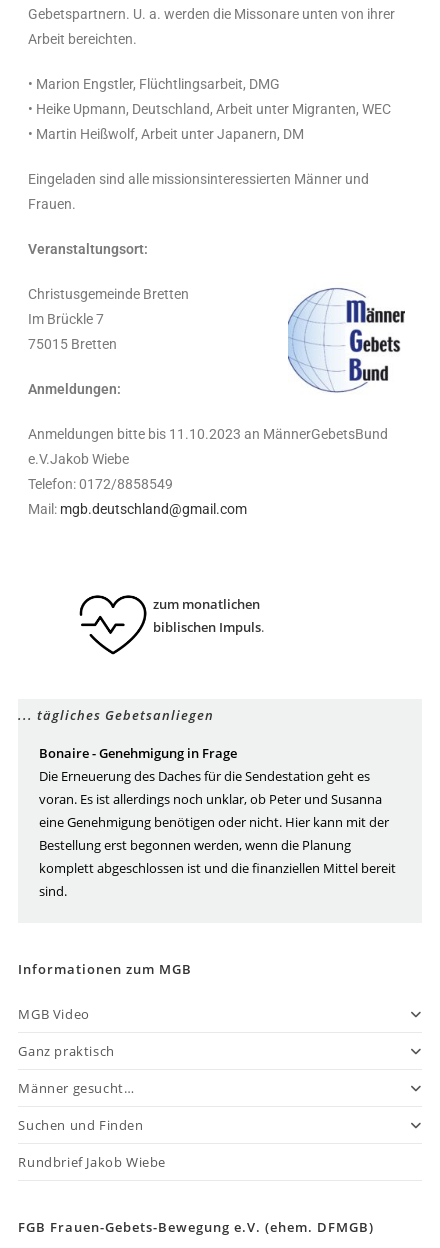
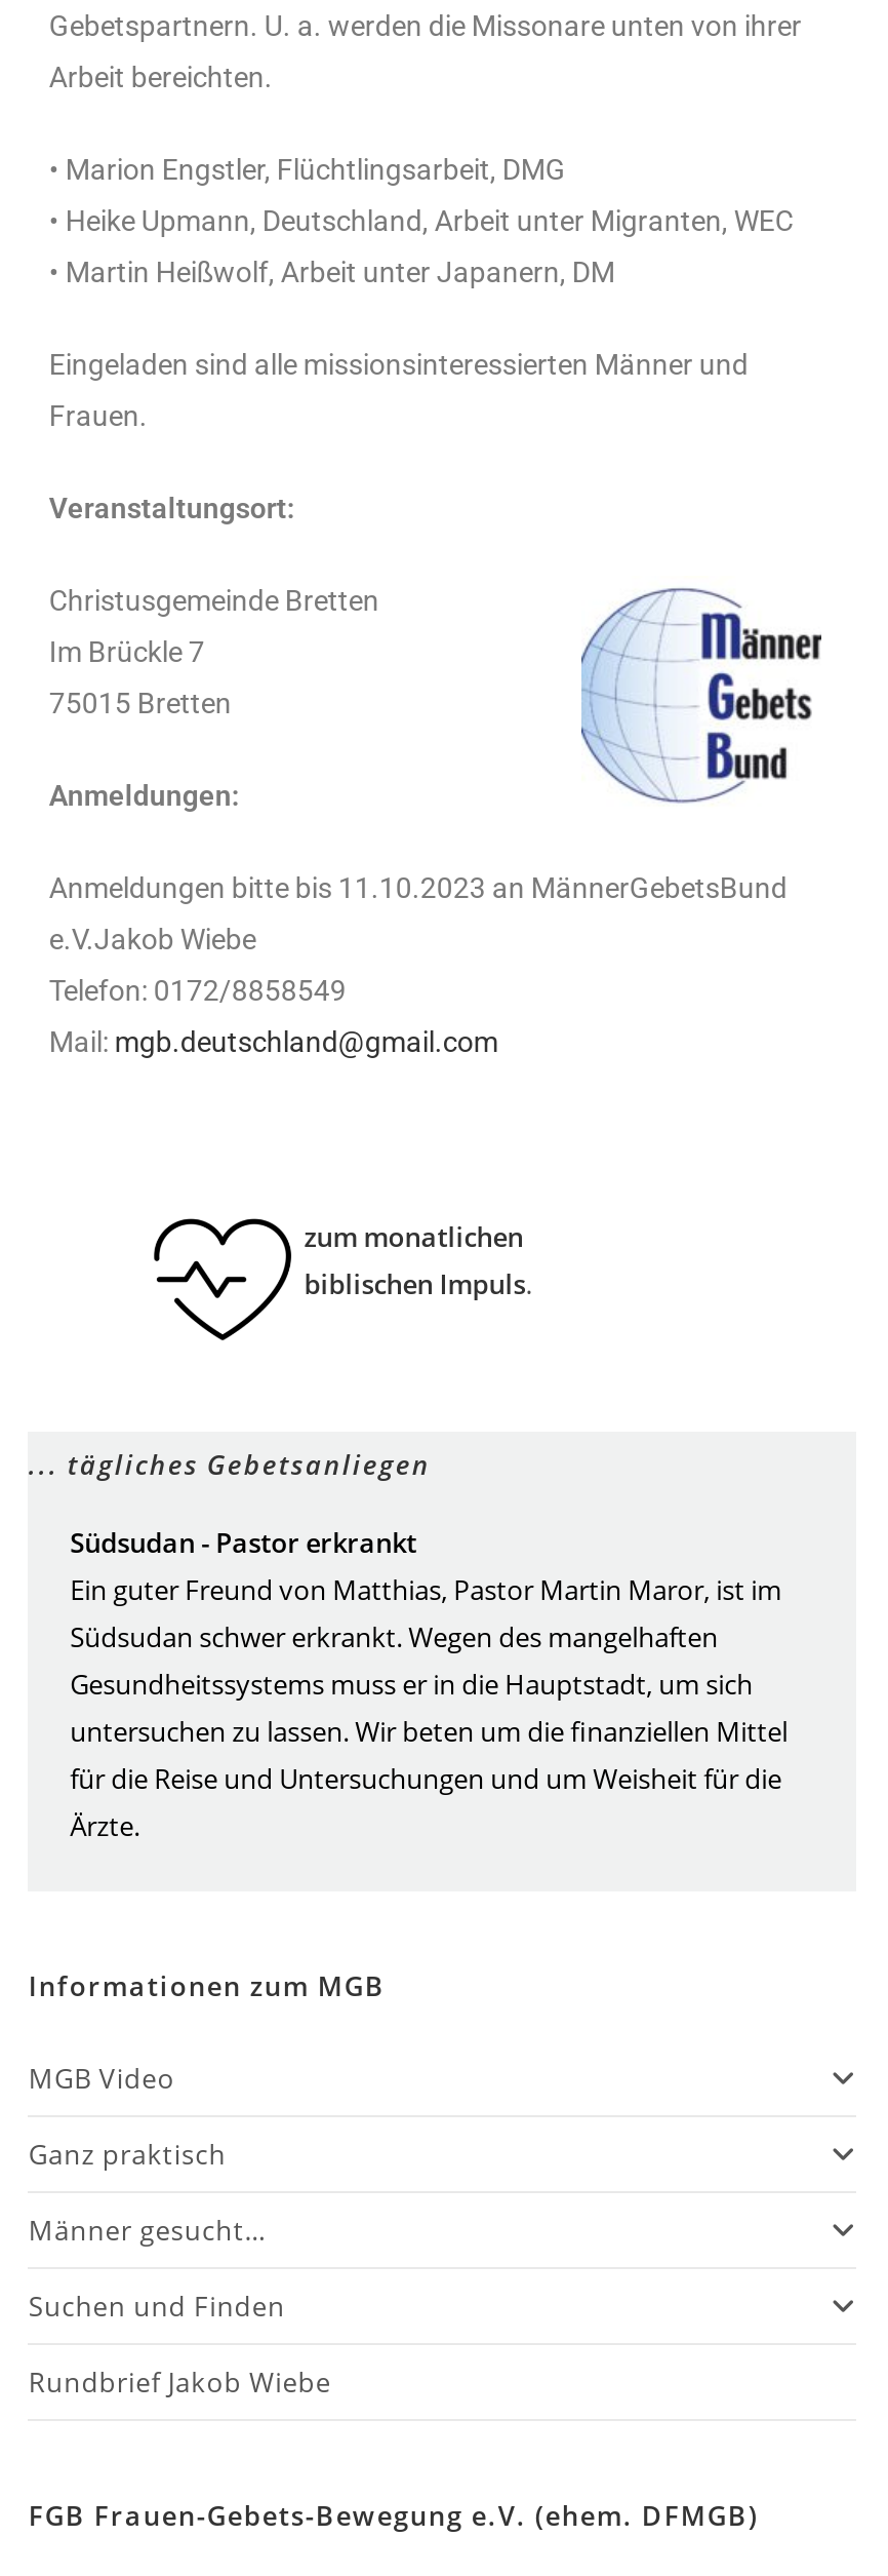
[39,744,396,900] Bonaire - Genehmigung in Frage | Die Erneuerung des Daches für die Sendestation geht es | voran. Es ist allerdings noch unklar, ob Peter und Susanna | eine Genehmigung benötigen oder nicht. Hier kann mit der | Bestellung erst begonnen werden, wenn die Planung | komplett abgeschlossen ist und die finanziellen Mittel bereit | sind. -> [70,1524,788,1844] Südsudan - Pastor erkrankt | Ein guter Freund von Matthias, Pastor Martin Maror, ist im | Südsudan schwer erkrankt. Wegen des mangelhaften | Gesundheitssystems muss er in die Hauptstadt, um sich | untersuchen zu lassen. Wir beten um die finanziellen Mittel | für die Reise und Untersuchungen und um Weisheit für die | Ärzte.

